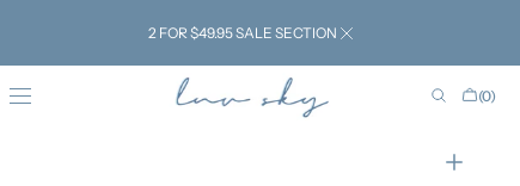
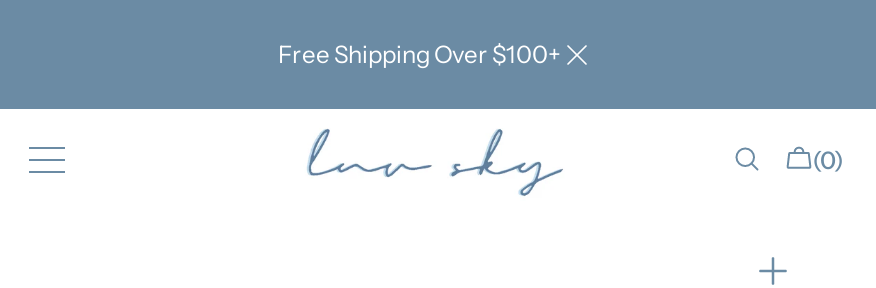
[148,23,337,41] 2 FOR $49.95 SALE SECTION -> [278,38,560,68] Free Shipping Over $100+

